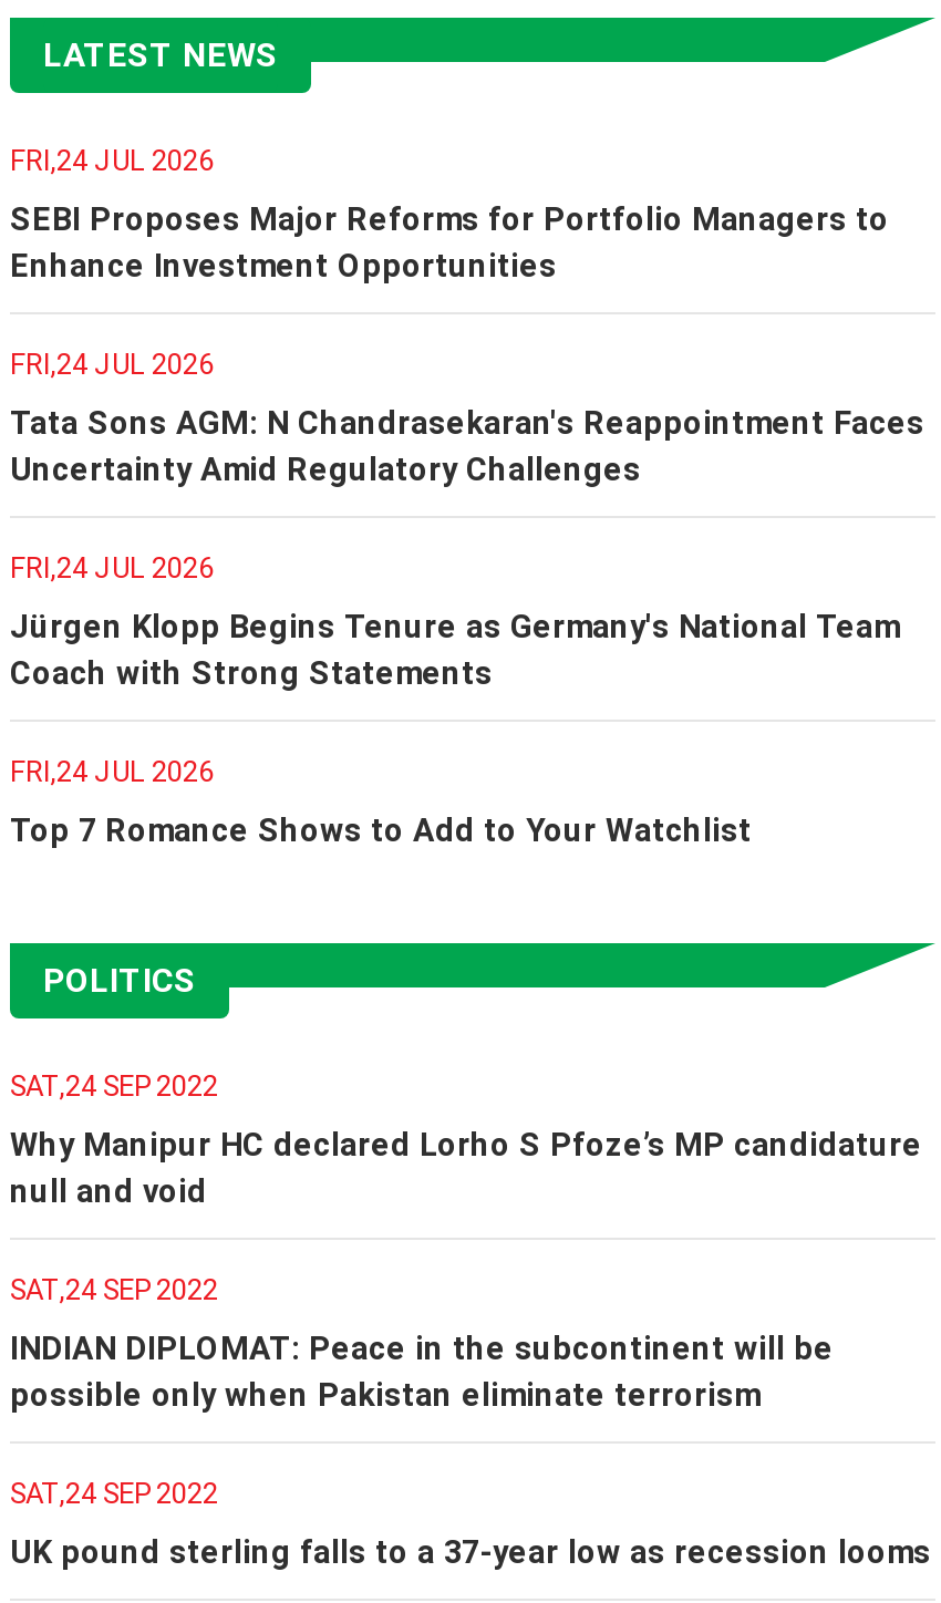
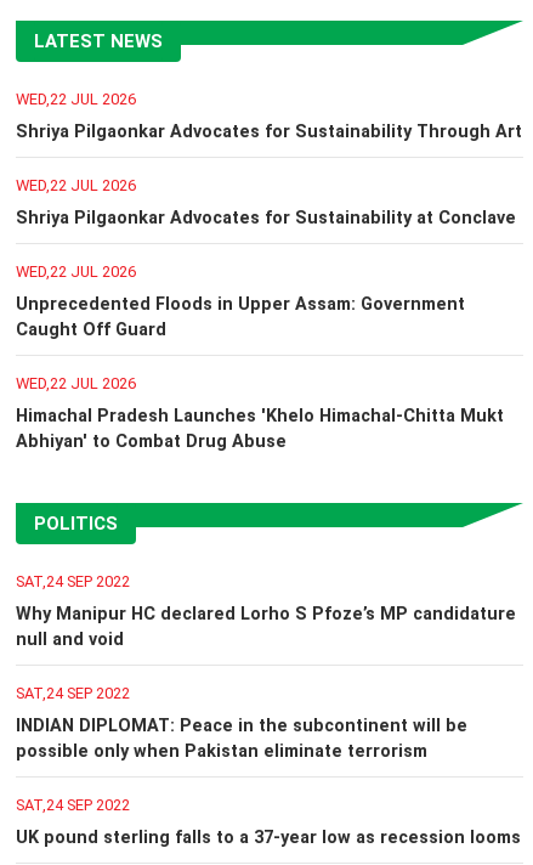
[10,144,214,177] FRI,24 JUL 2026 -> [16,90,136,108] WED,22 JUL 2026
[10,201,889,285] SEBI Proposes Major Reforms for Portfolio Managers to | Enhance Investment Opportunities -> [16,121,522,142] Shriya Pilgaonkar Advocates for Sustainability Through Art
[10,347,214,381] FRI,24 JUL 2026 -> [16,176,136,194] WED,22 JUL 2026
[10,405,924,489] Tata Sons AGM: N Chandrasekaran's Reappointment Faces | Uncertainty Amid Regulatory Challenges -> [16,208,516,228] Shriya Pilgaonkar Advocates for Sustainability at Conclave
[10,551,214,584] FRI,24 JUL 2026 -> [16,262,136,281] WED,22 JUL 2026
[10,609,900,693] Jürgen Klopp Begins Tenure as Germany's National Team | Coach with Strong Statements -> [16,294,465,340] Unprecedented Floods in Upper Assam: Government | Caught Off Guard
[10,755,214,788] FRI,24 JUL 2026 -> [16,374,136,392] WED,22 JUL 2026
[10,812,752,850] Top 7 Romance Shows to Add to Your Watchlist -> [16,406,504,452] Himachal Pradesh Launches 'Khelo Himachal-Chitta Mukt | Abhiyan' to Combat Drug Abuse

